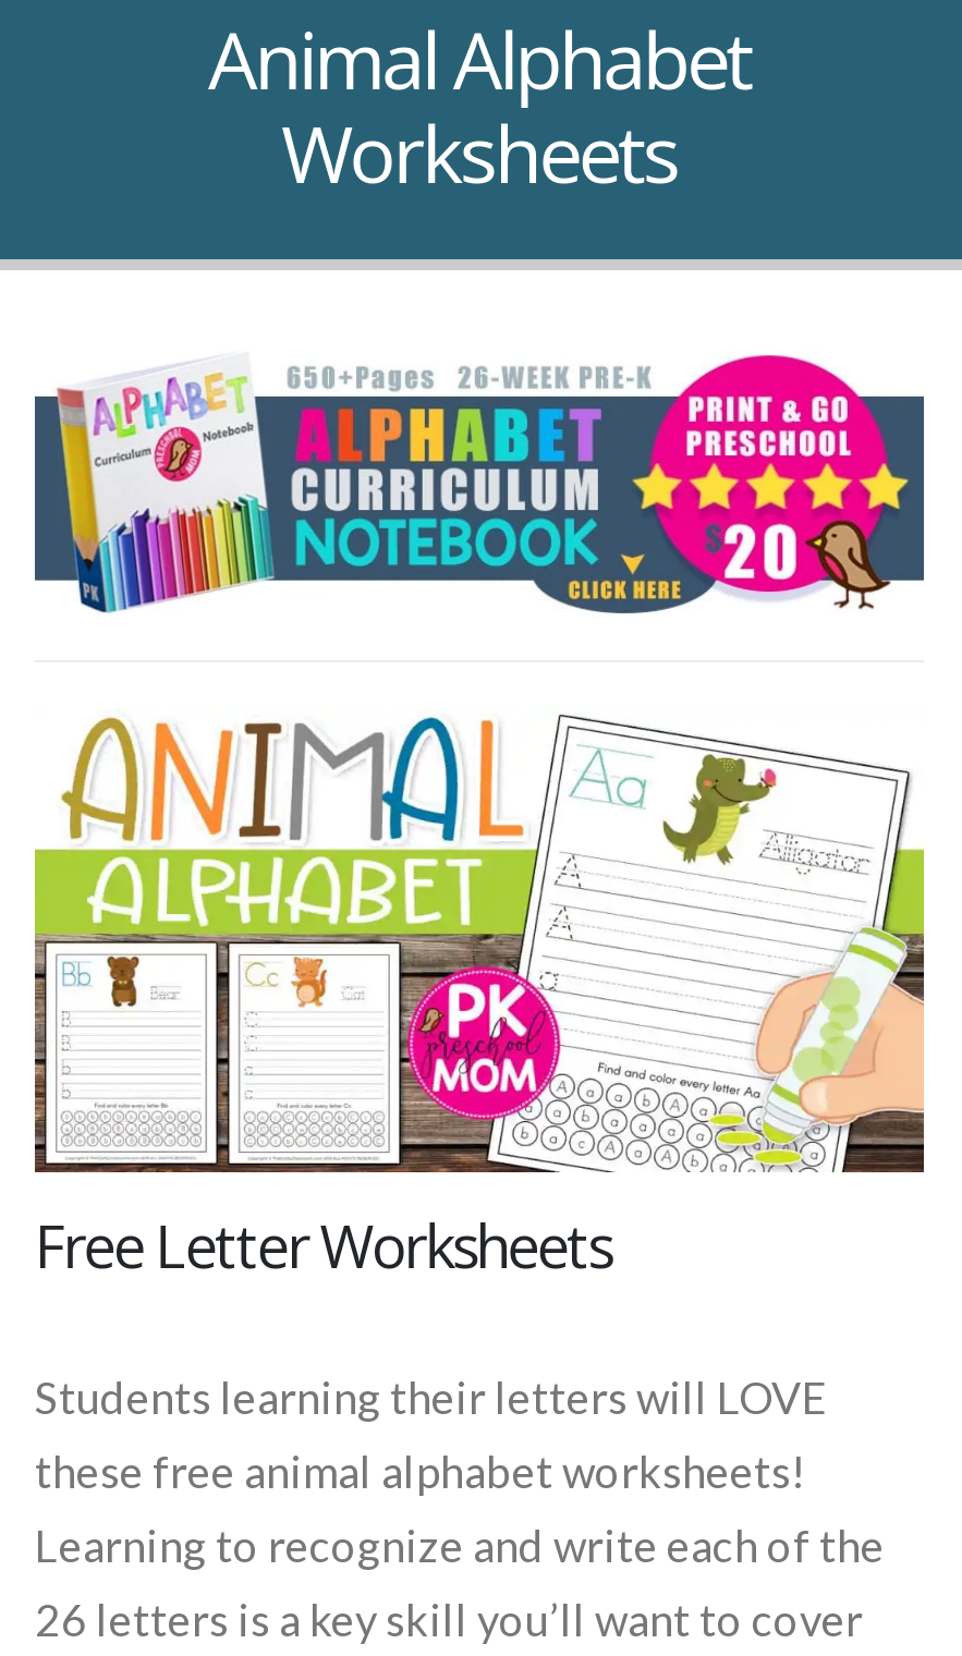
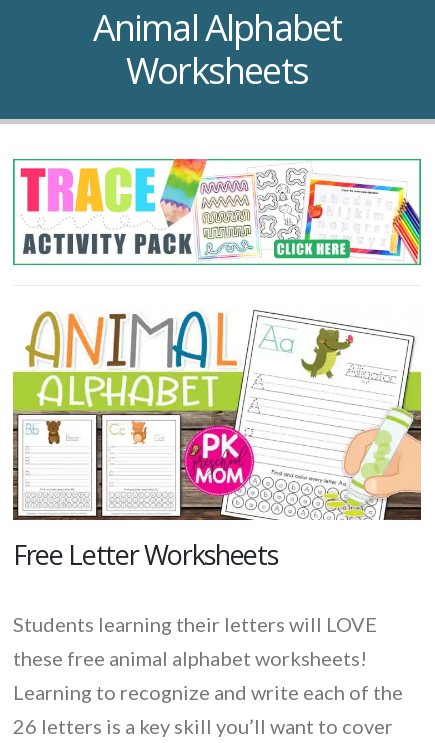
[35,353,924,614] [image] -> [12,158,422,266] [image]

